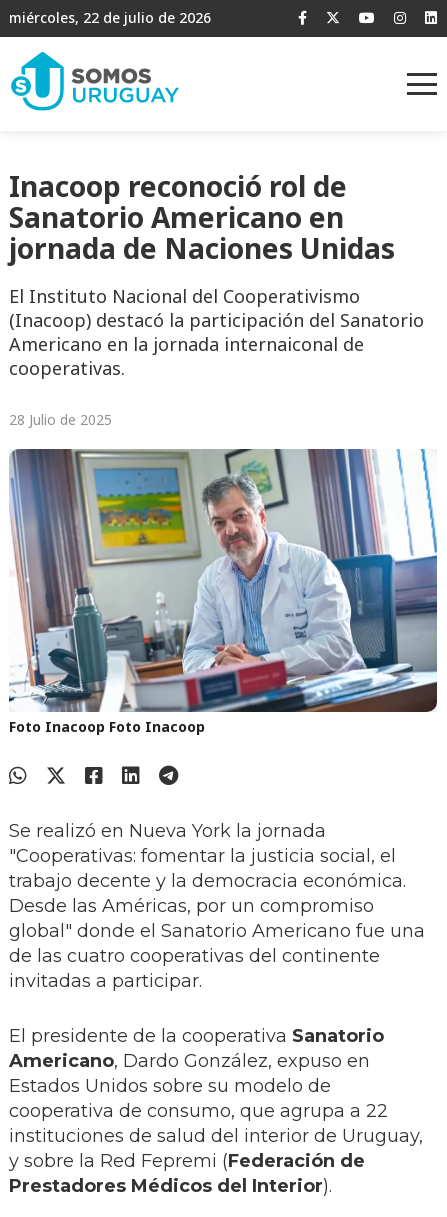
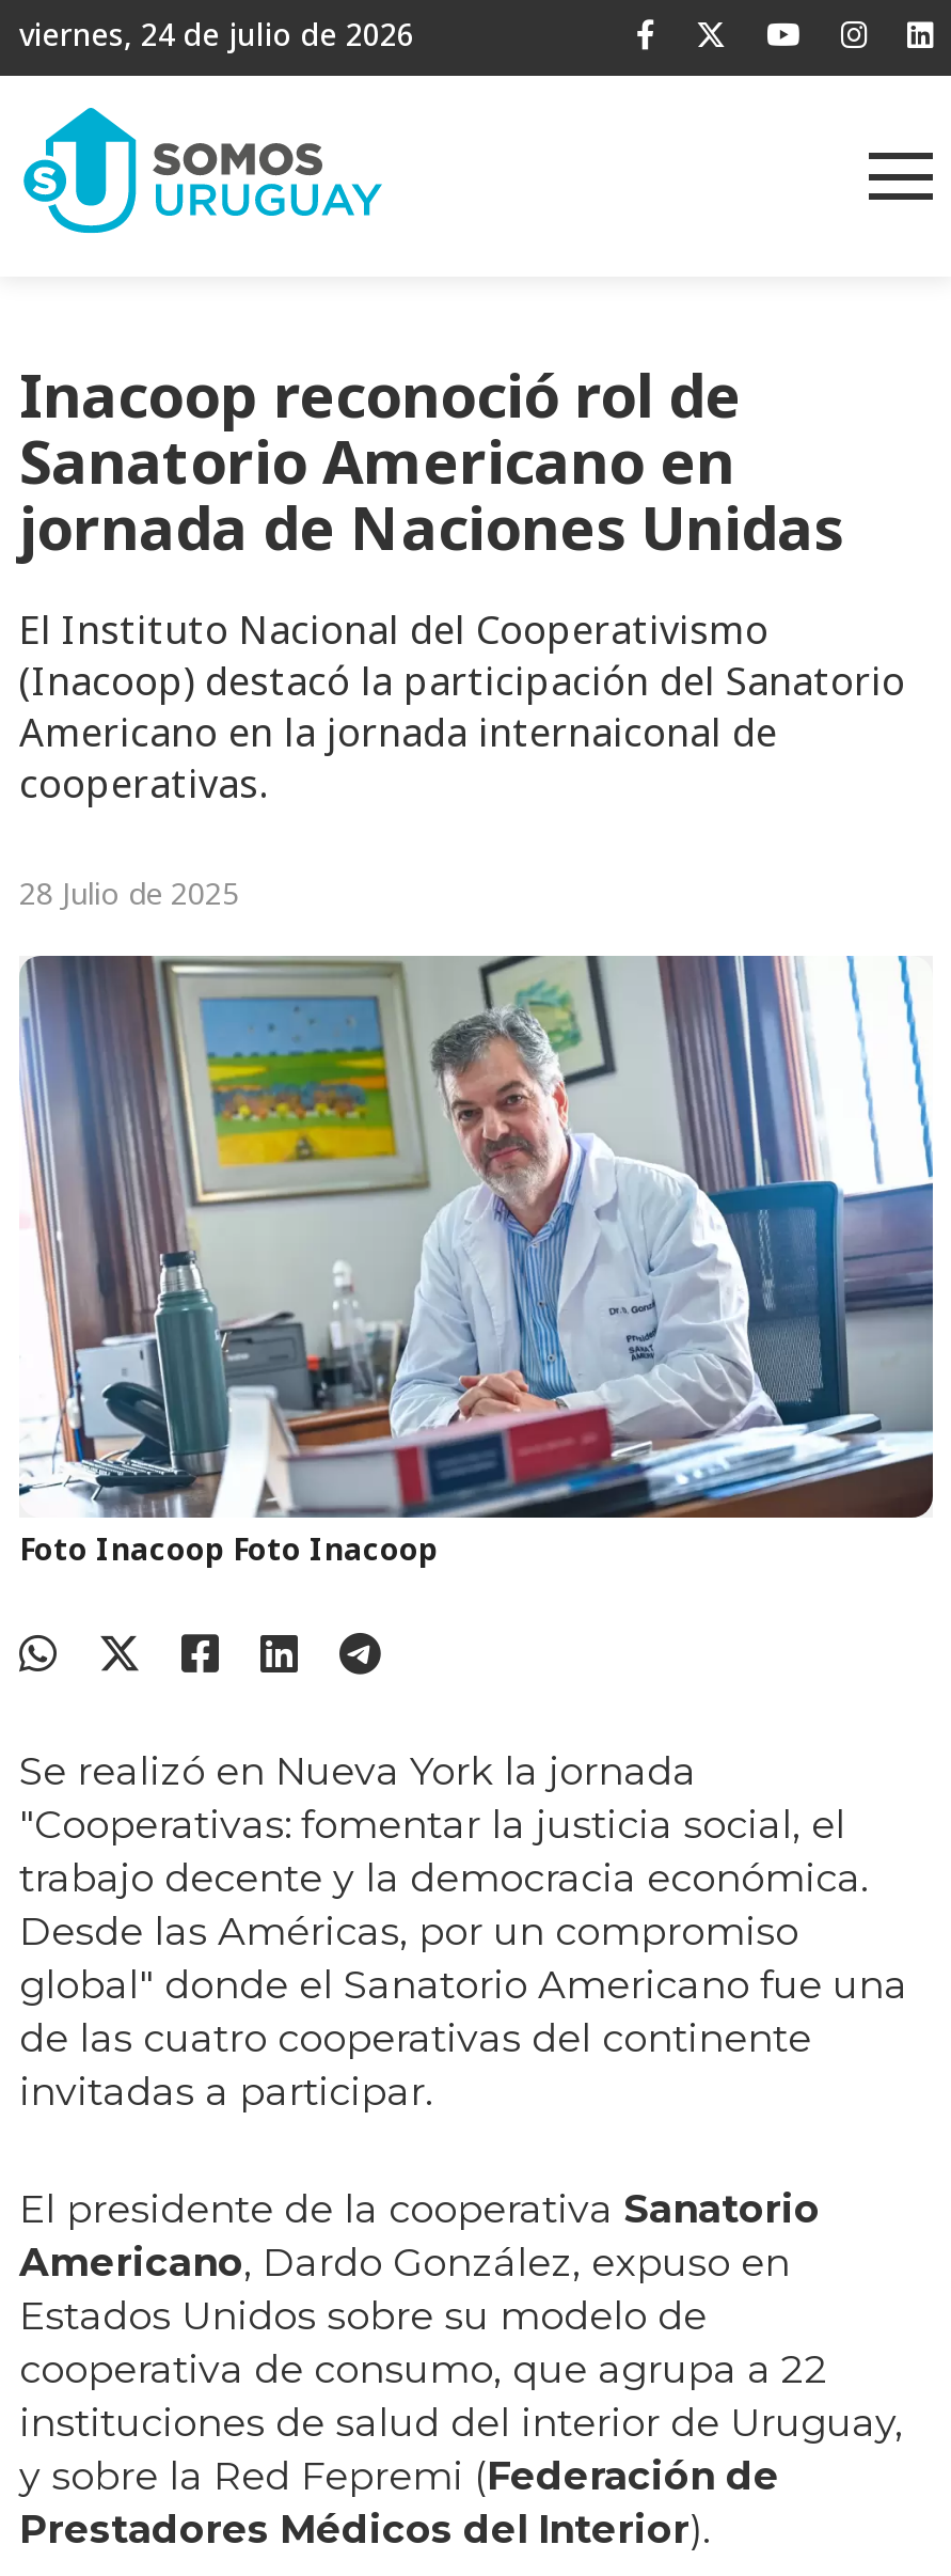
[9,8,211,27] miércoles, 22 de julio de 2026 -> [19,14,414,54] viernes, 24 de julio de 2026

